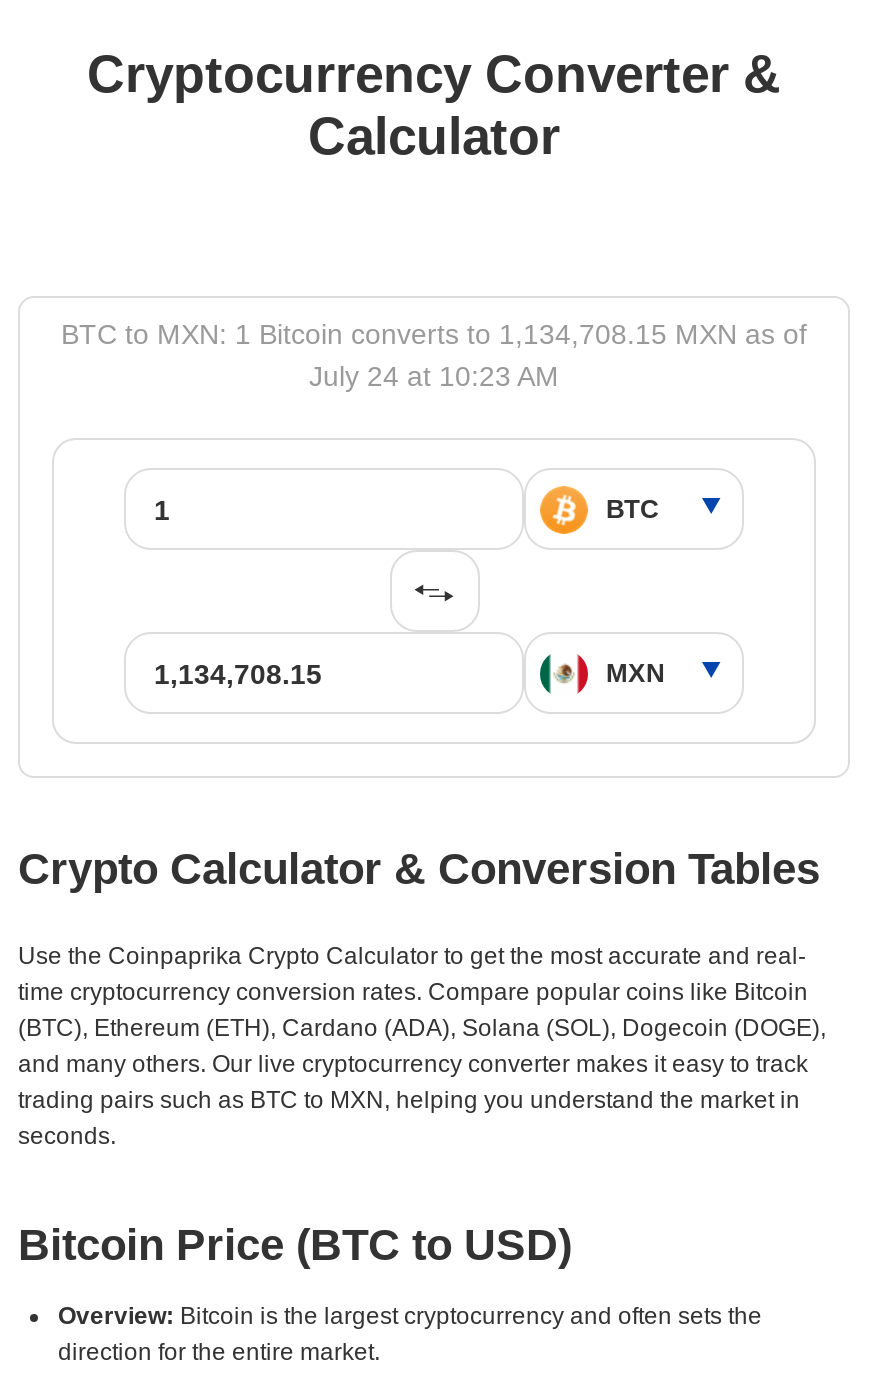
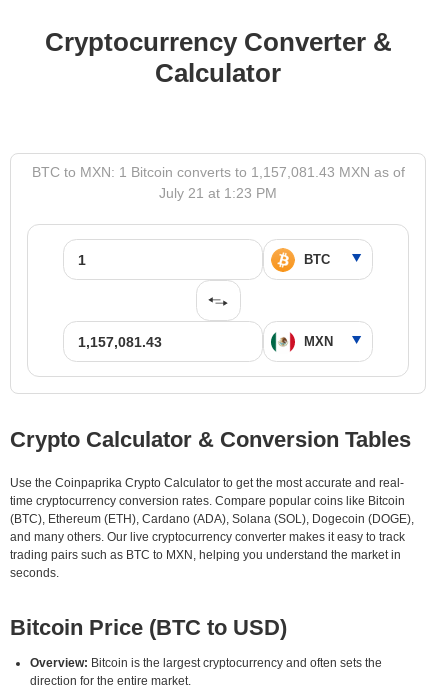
[61,318,807,350] BTC to MXN: 1 Bitcoin converts to 1,134,708.15 MXN as of -> [31,164,404,180] BTC to MXN: 1 Bitcoin converts to 1,157,081.43 MXN as of
[309,360,559,392] July 24 at 10:23 AM -> [159,185,277,201] July 21 at 1:23 PM

